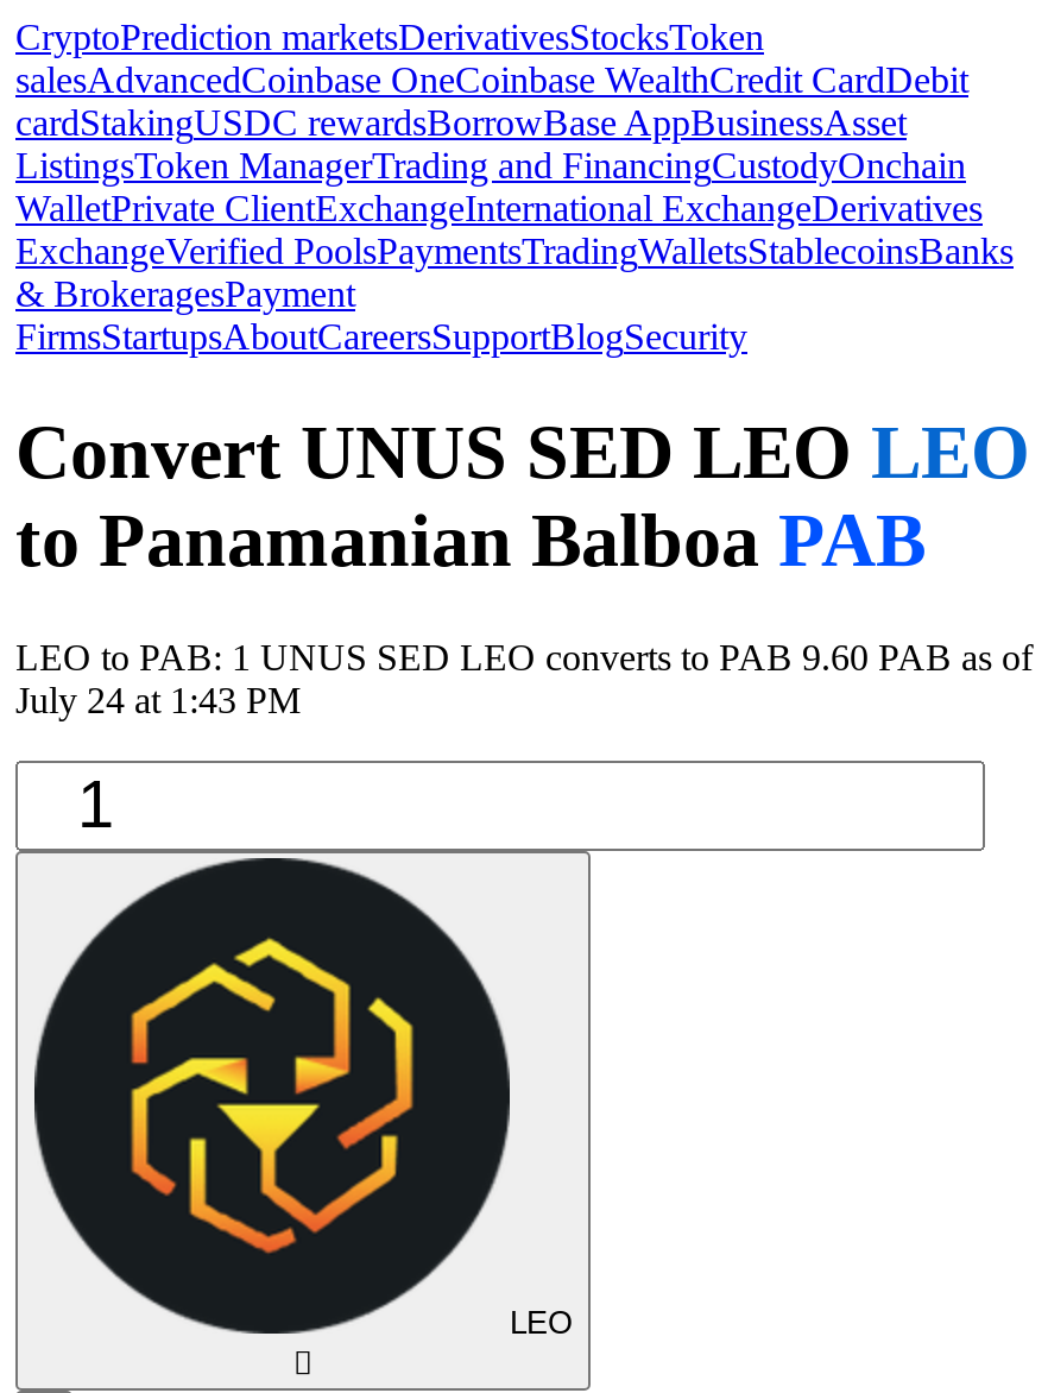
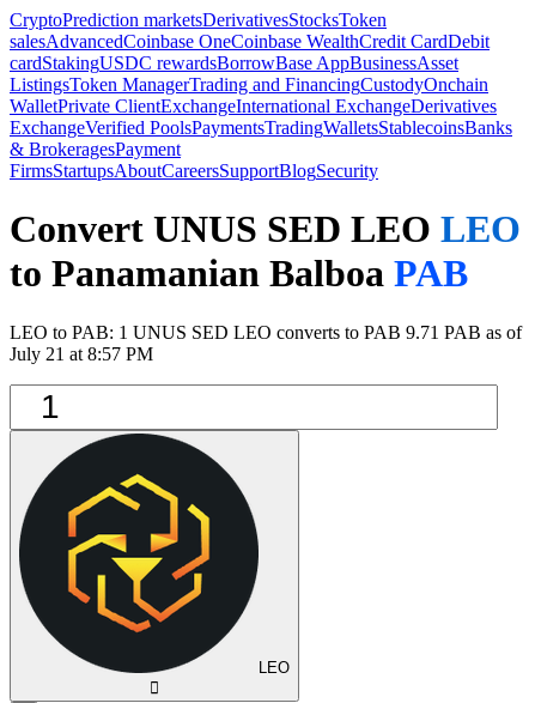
[15,637,1033,677] LEO to PAB: 1 UNUS SED LEO converts to PAB 9.60 PAB as of -> [10,322,522,342] LEO to PAB: 1 UNUS SED LEO converts to PAB 9.71 PAB as of
[15,680,301,720] July 24 at 1:43 PM -> [10,344,153,364] July 21 at 8:57 PM

